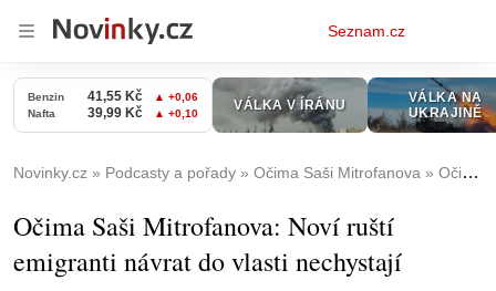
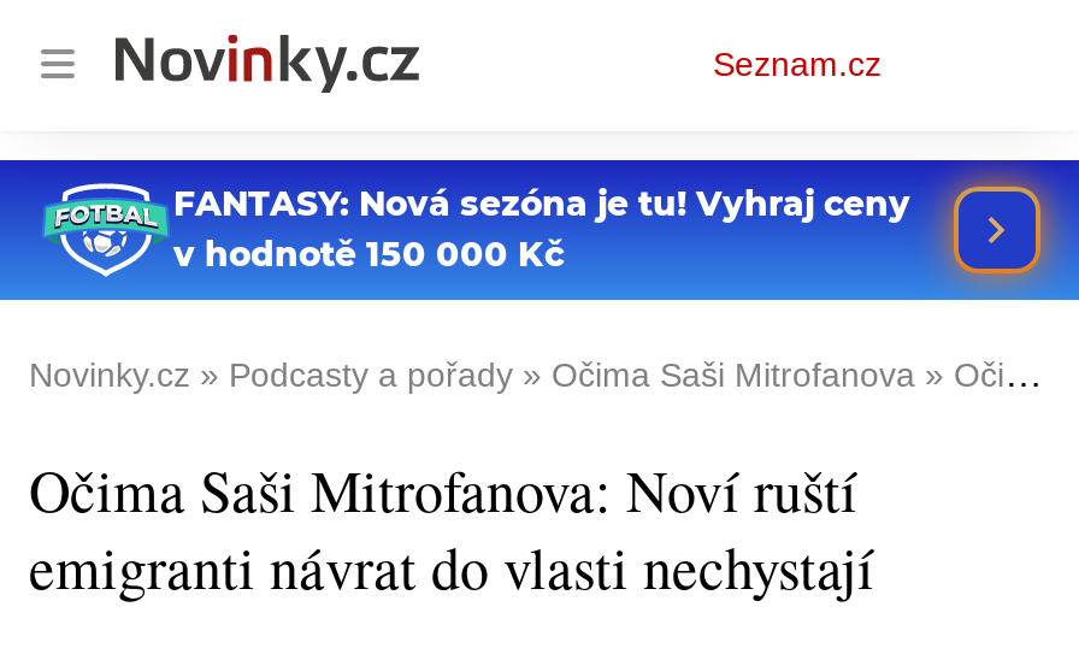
[3,75,493,138] [image] -> [7,158,1072,302] [image]

